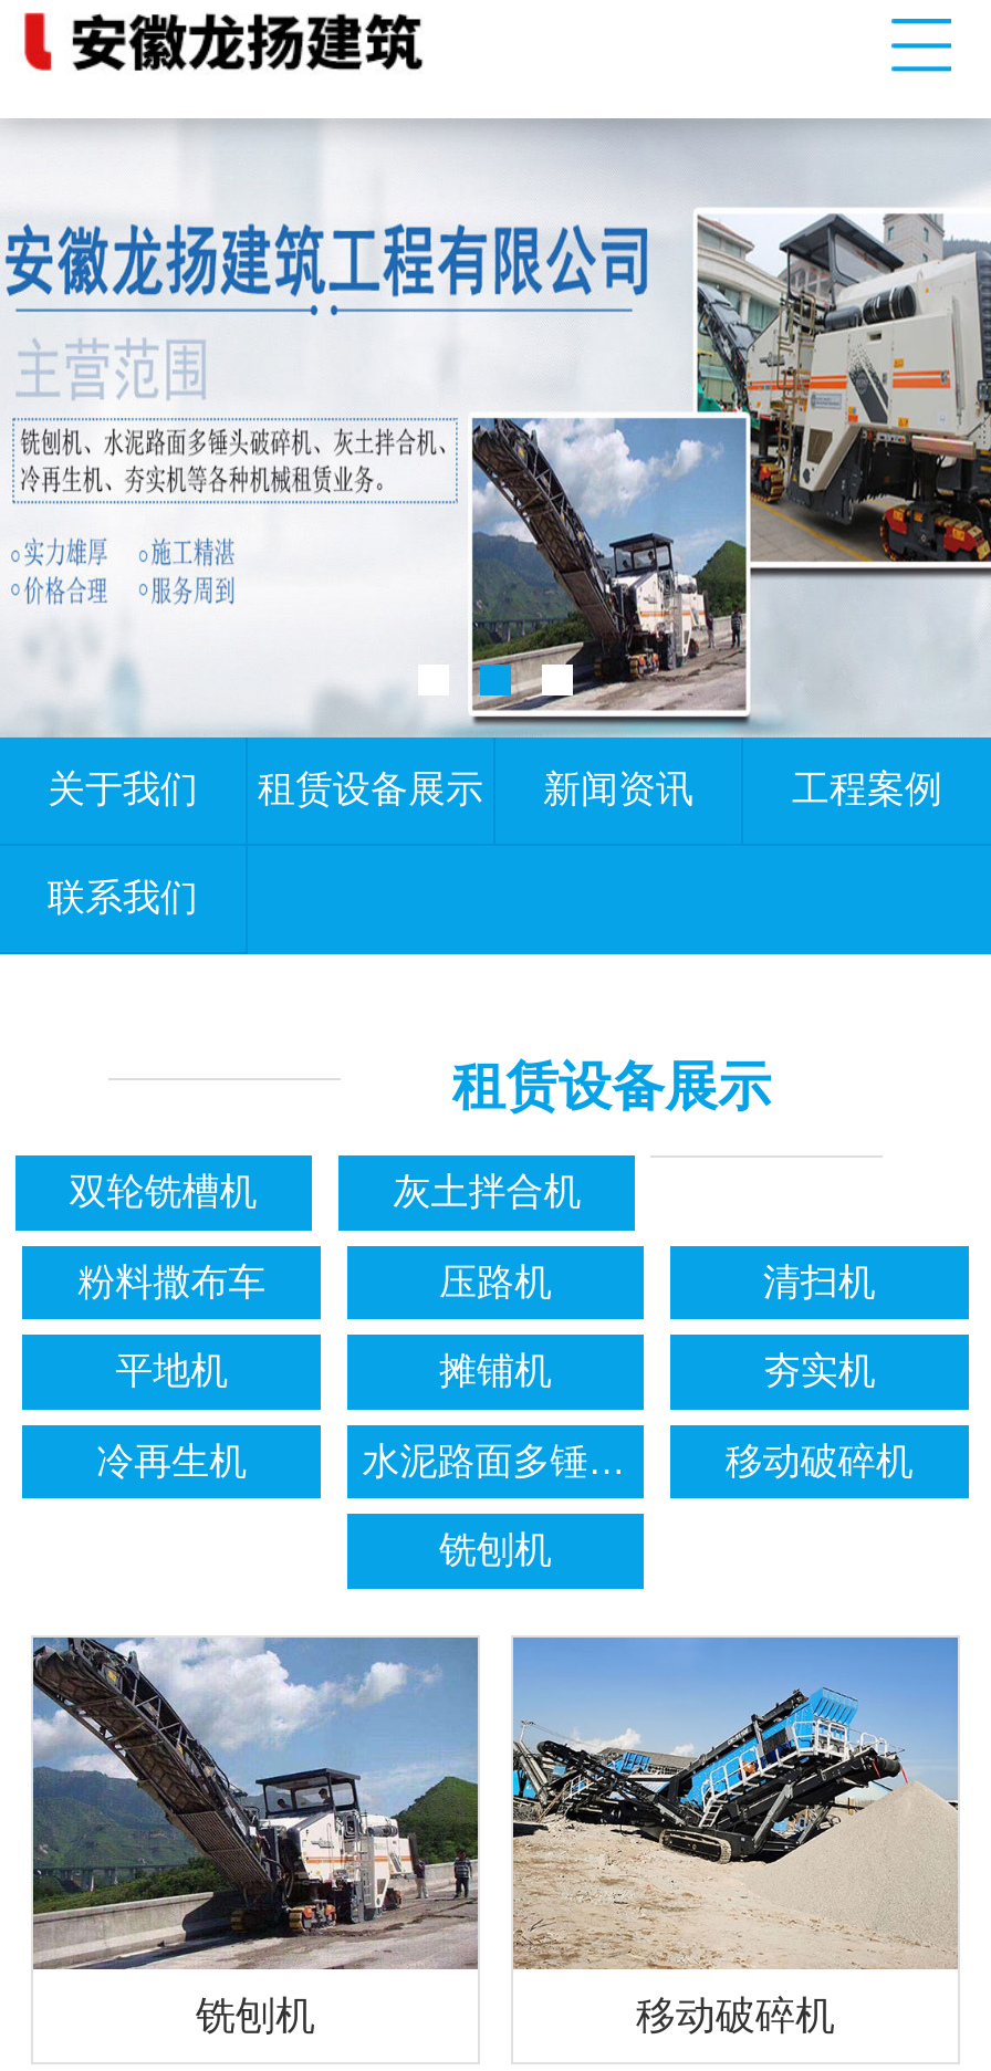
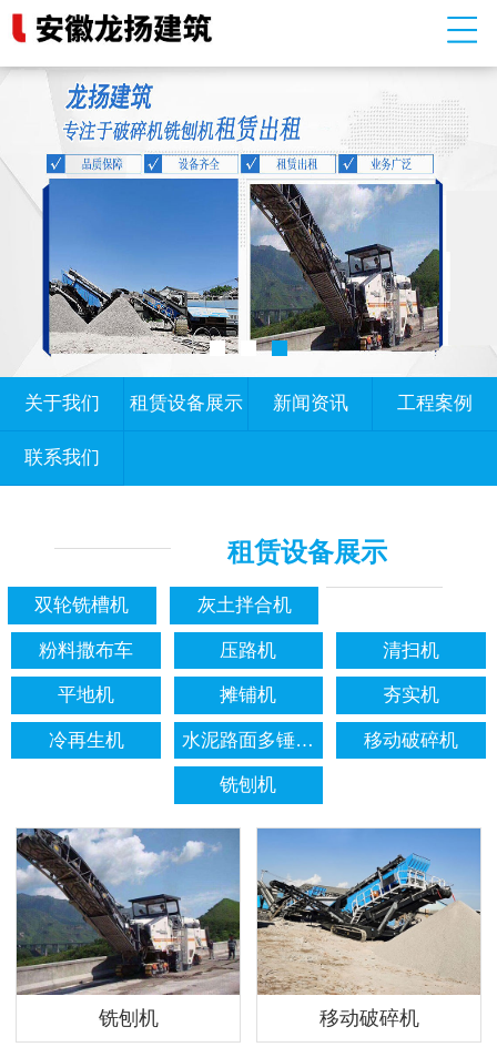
[7,118,984,738] [image] -> [3,68,494,377] [image]

